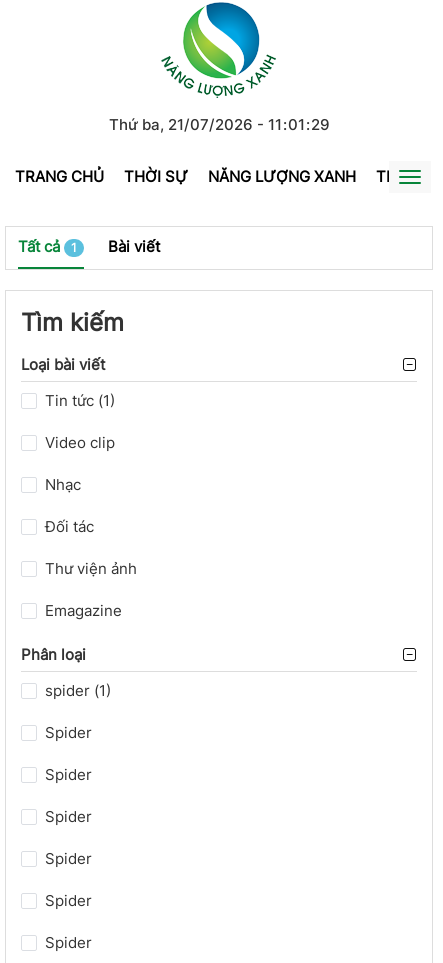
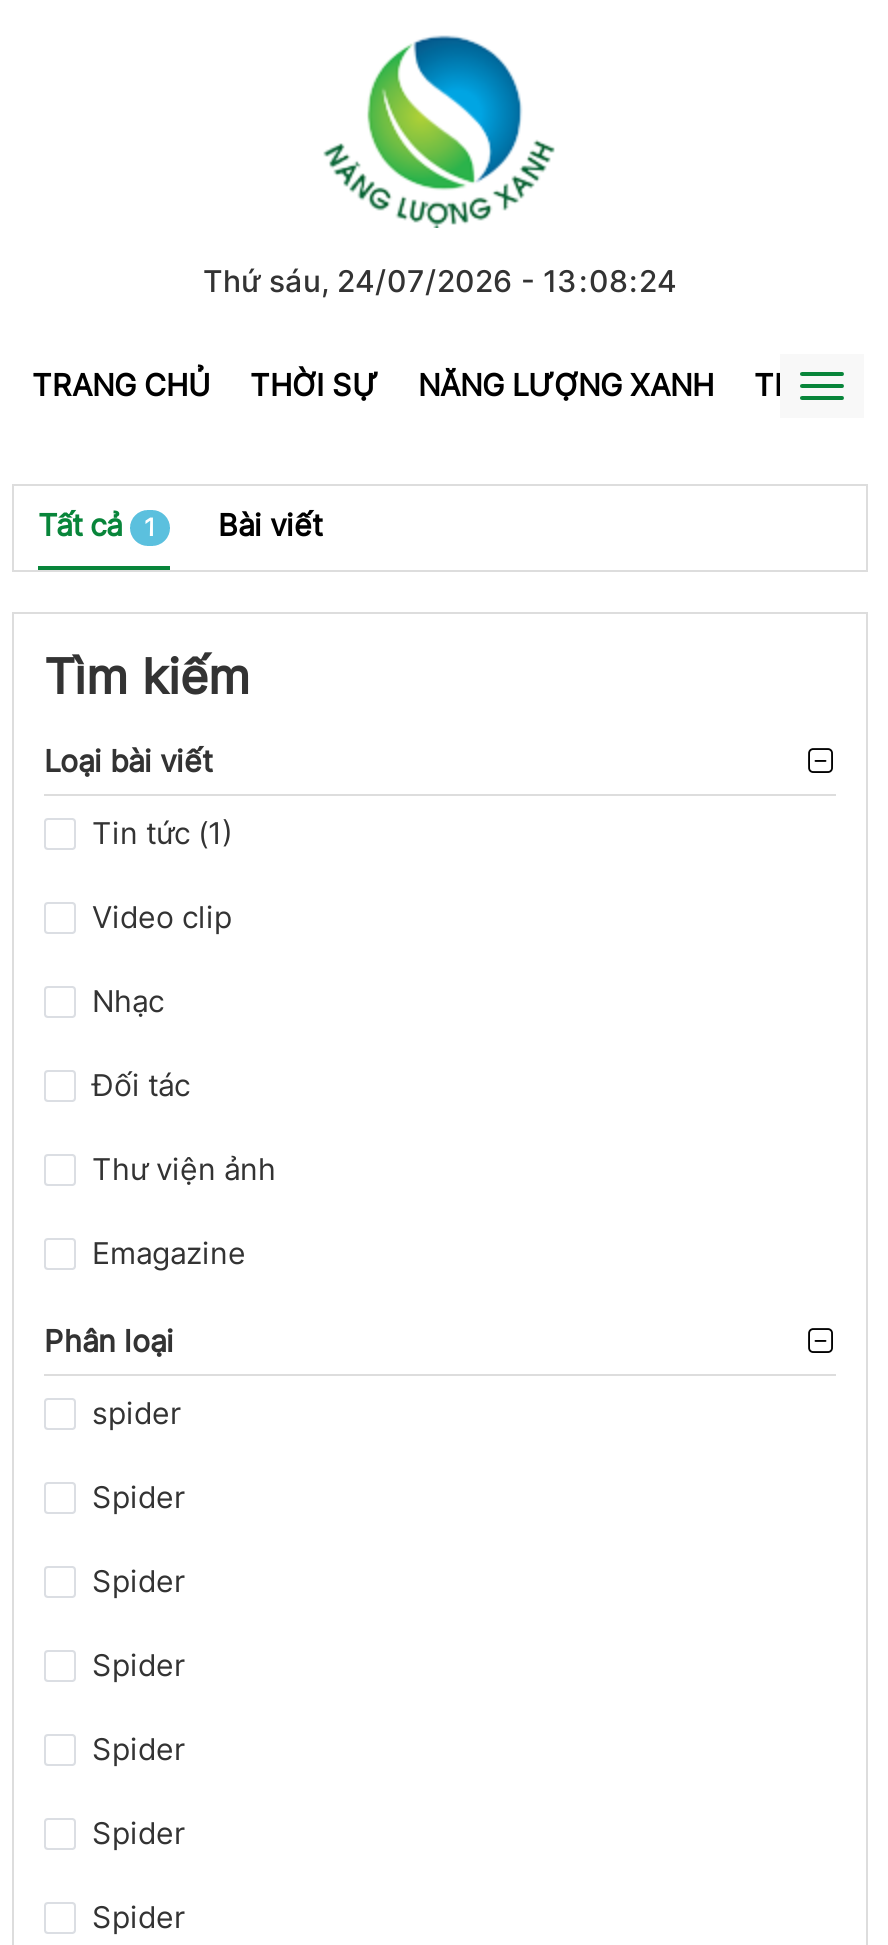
[108,115,329,134] Thứ ba, 21/07/2026 - 11:01:29 -> [203,262,677,300] Thứ sáu, 24/07/2026 - 13:08:24
[45,681,111,700] spider (1) -> [92,1394,182,1432] spider

